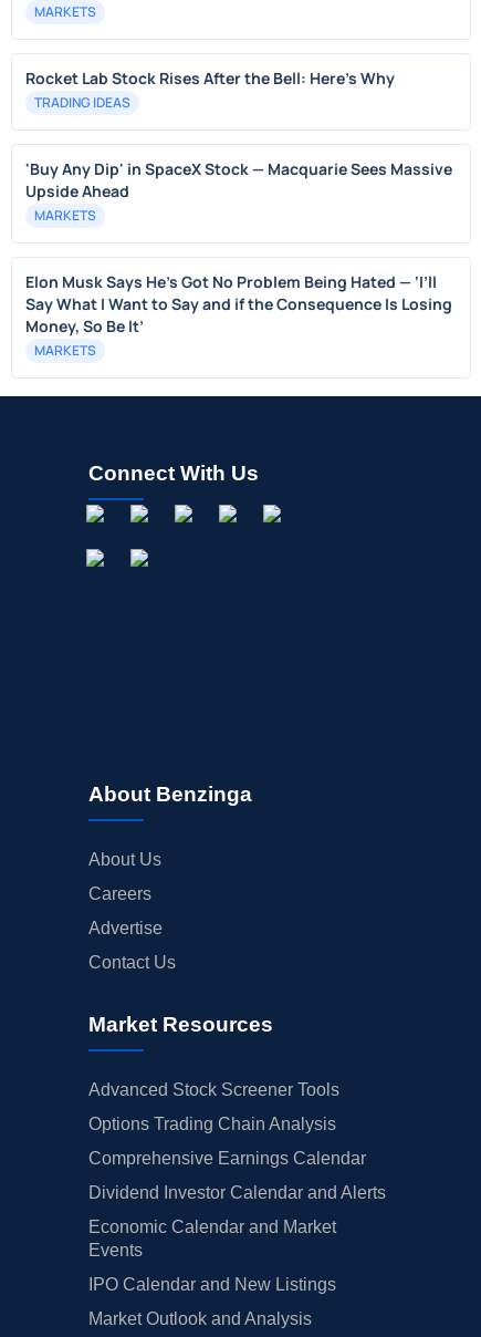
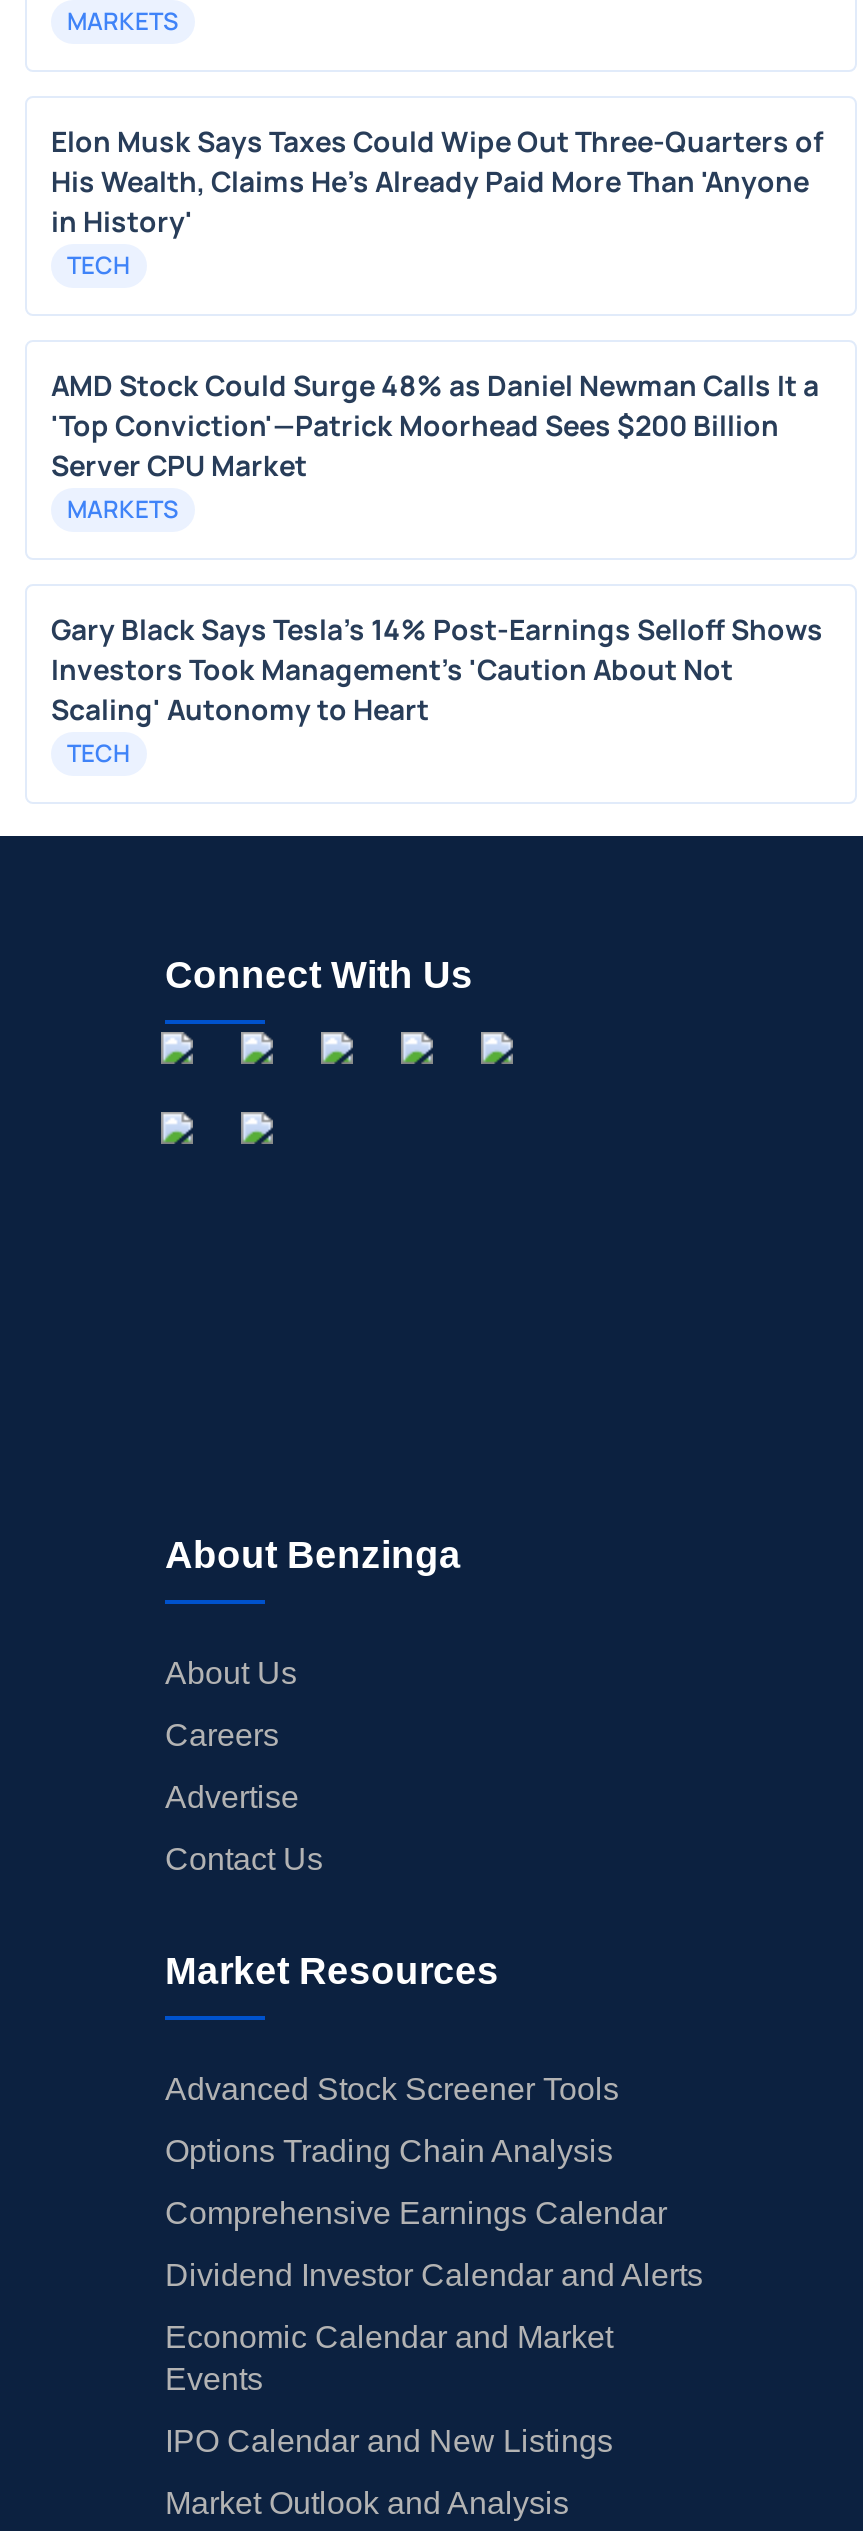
[25,68,395,112] Rocket Lab Stock Rises After the Bell: Here's Why | TRADING IDEAS -> [51,122,823,282] Elon Musk Says Taxes Could Wipe Out Three-Quarters of | His Wealth, Claims He's Already Paid More Than 'Anyone | in History' | TECH
[25,158,452,201] 'Buy Any Dip' in SpaceX Stock — Macquarie Sees Massive | Upside Ahead -> [51,366,819,484] AMD Stock Could Surge 48% as Daniel Newman Calls It a | 'Top Conviction'—Patrick Moorhead Sees $200 Billion | Server CPU Market
[25,271,452,360] Elon Musk Says He’s Got No Problem Being Hated — ‘I’ll | Say What I Want to Say and if the Consequence Is Losing | Money, So Be It’ | MARKETS -> [51,610,823,770] Gary Black Says Tesla's 14% Post-Earnings Selloff Shows | Investors Took Management's 'Caution About Not | Scaling' Autonomy to Heart | TECH

